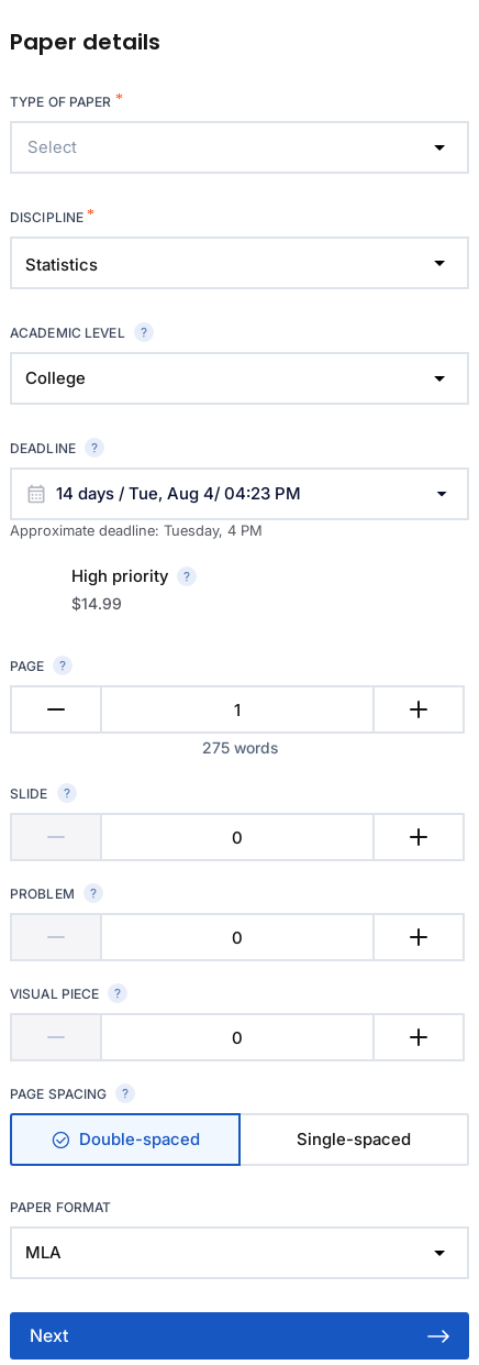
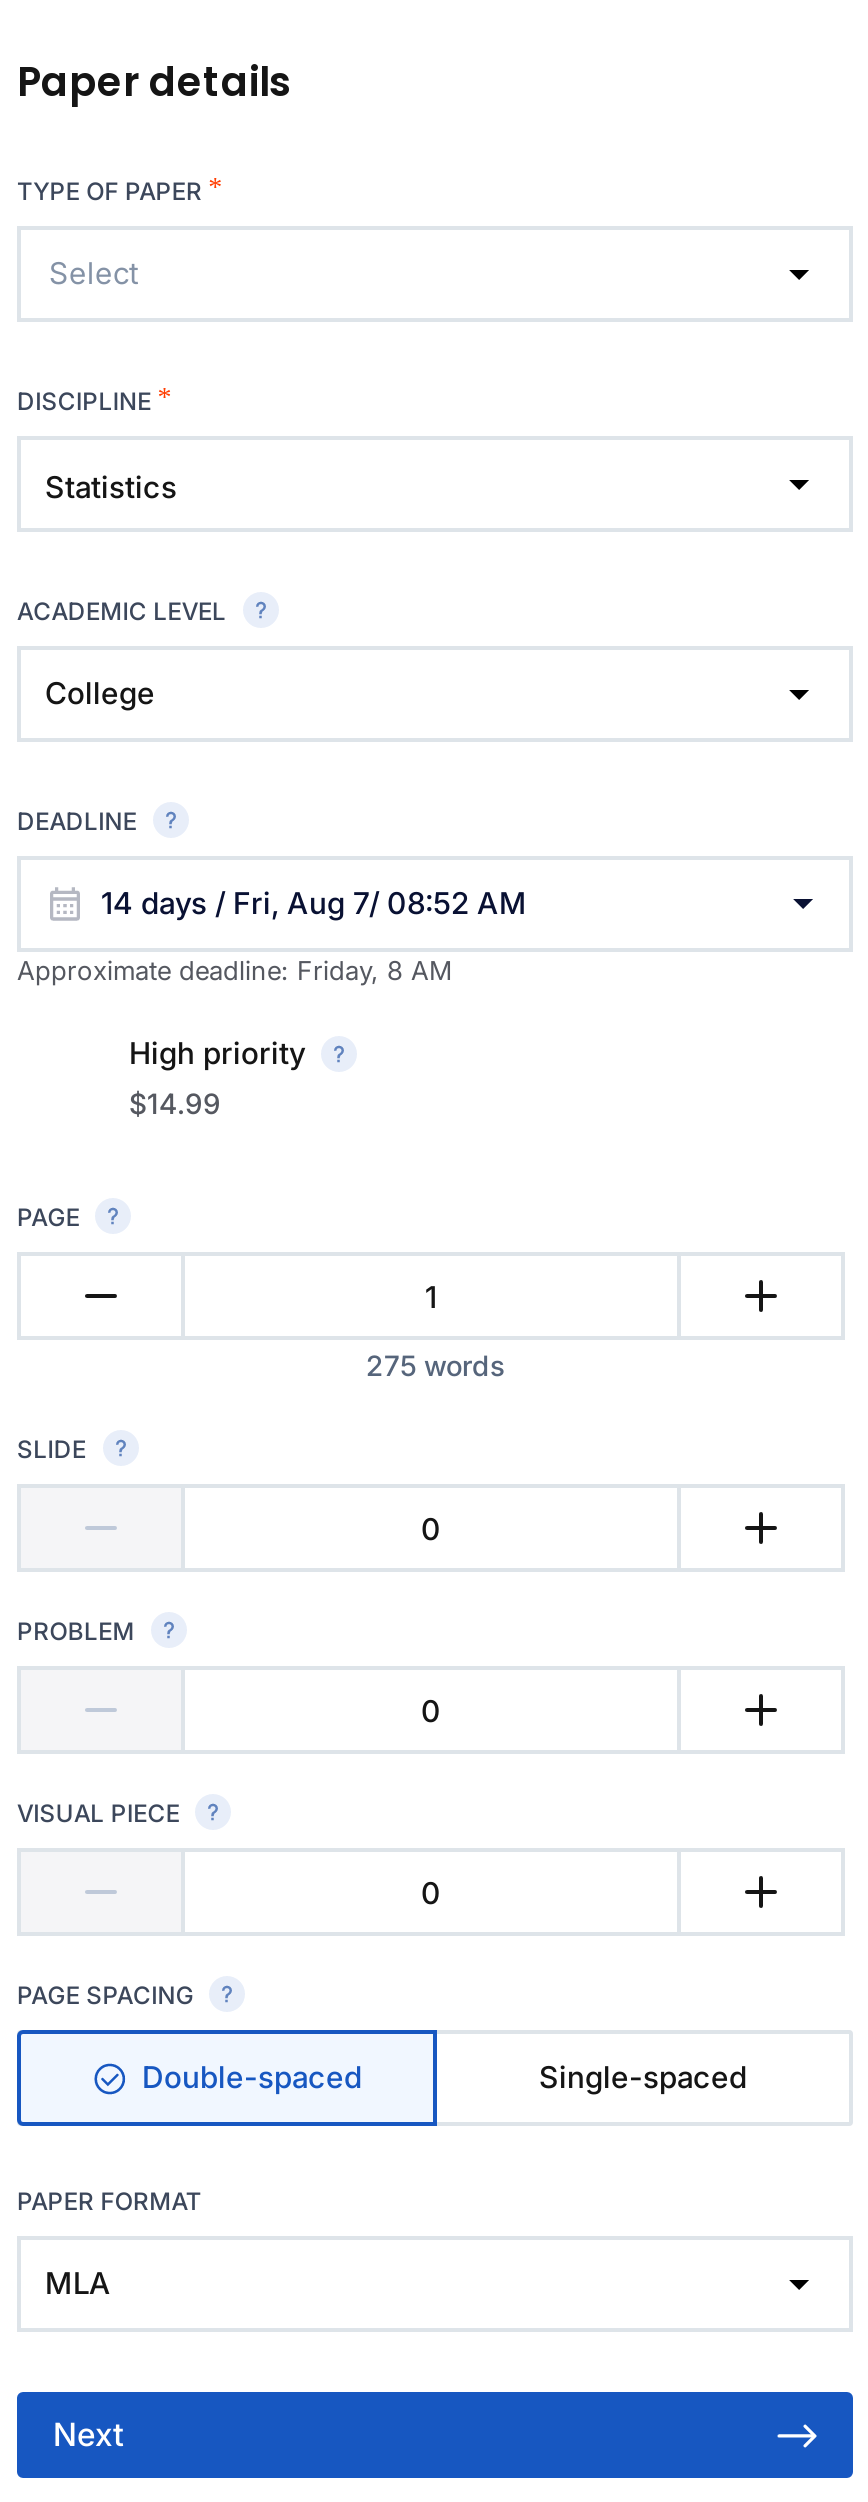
[56,483,301,504] 14 days / Tue, Aug 4/ 04:23 PM -> [101,884,527,922] 14 days / Fri, Aug 7/ 08:52 AM
[10,521,263,539] Approximate deadline: Tuesday, 4 PM -> [17,954,453,986] Approximate deadline: Friday, 8 AM

